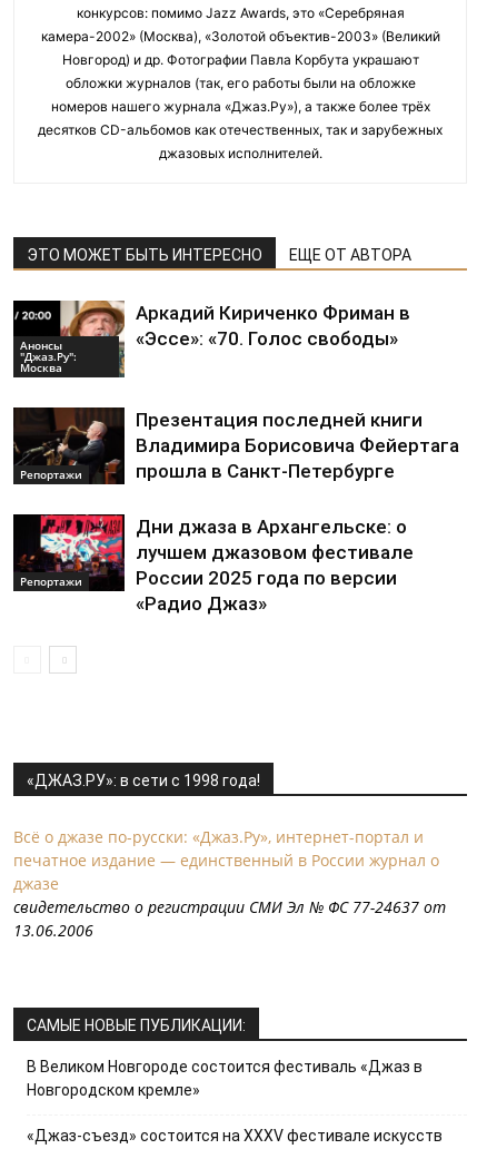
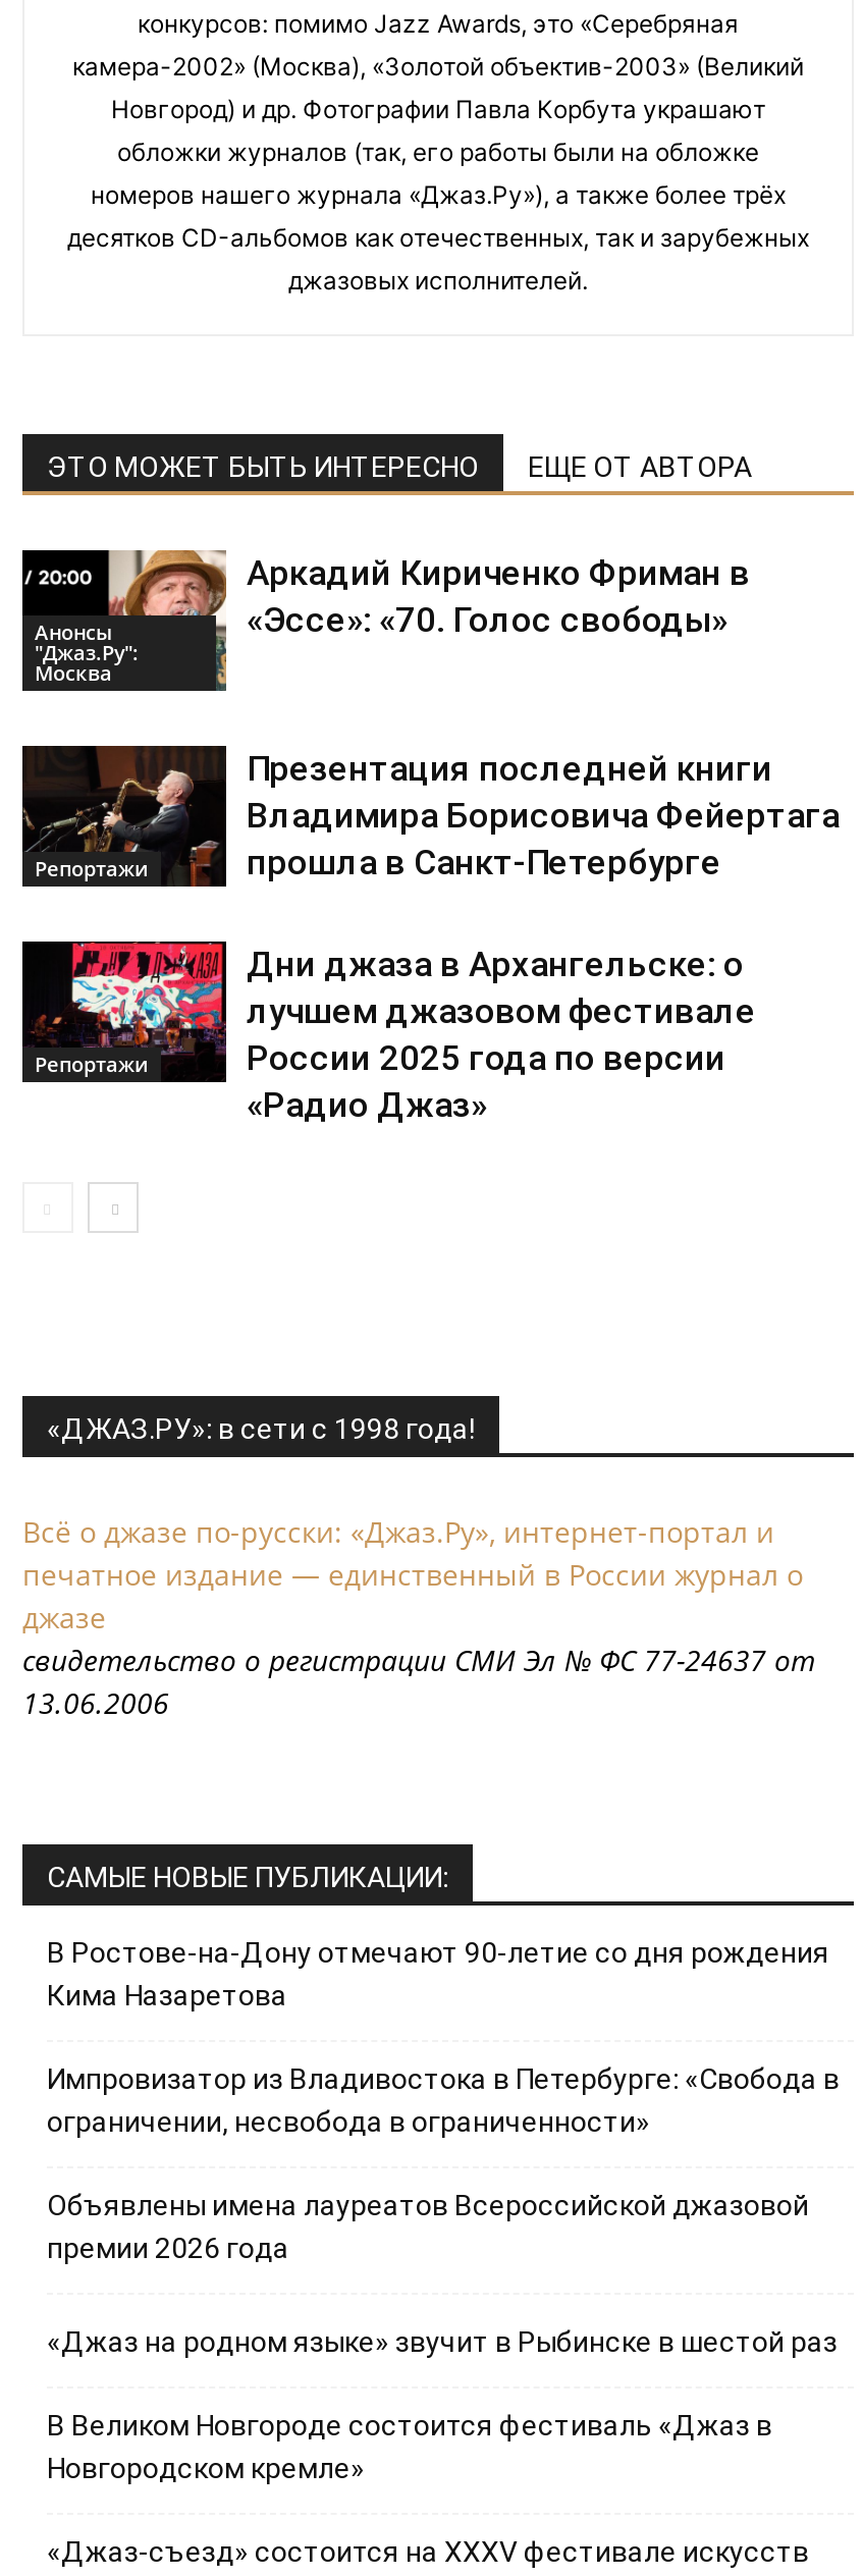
none -> [47,1936,840,2358] В Ростове-на-Дону отмечают 90-летие со дня рождения | Кима Назаретова | Импровизатор из Владивостока в Петербурге: «Свобода в | ограничении, несвобода в ограниченности» | Объявлены имена лауреатов Всероссийской джазовой | премии 2026 года | «Джаз на родном языке» звучит в Рыбинске в шестой раз

